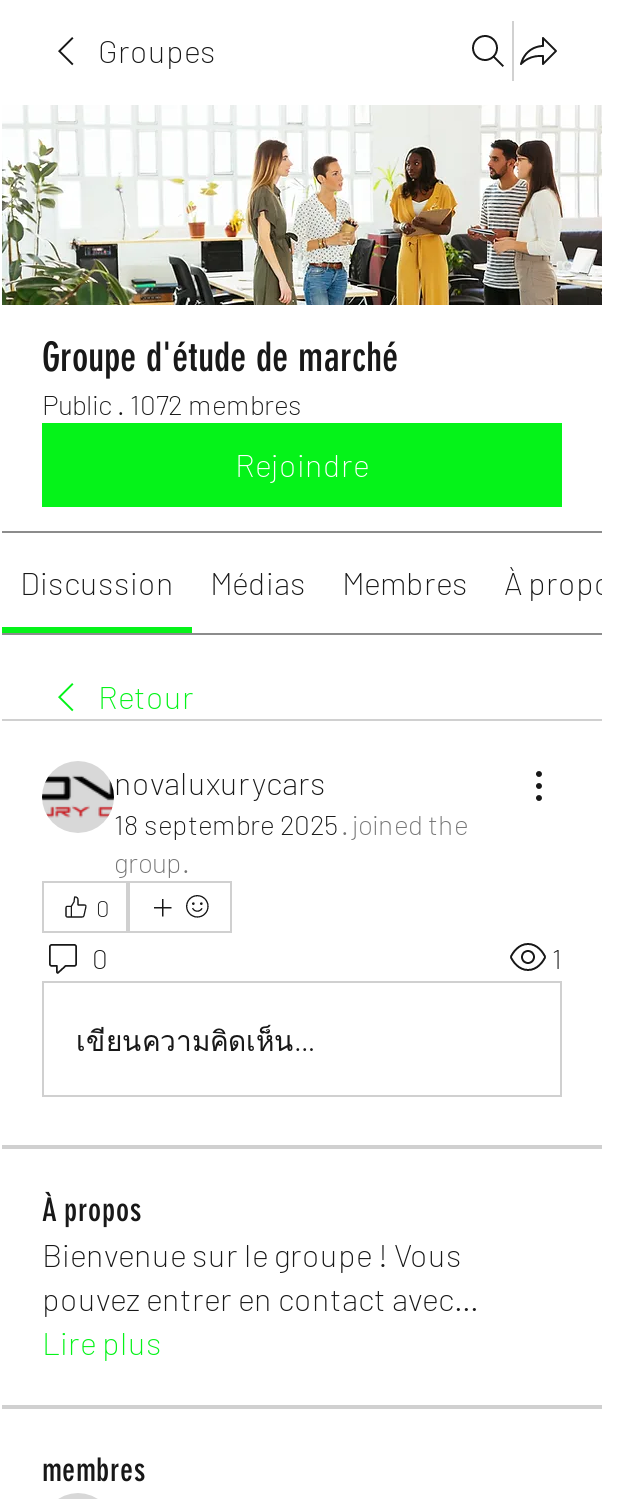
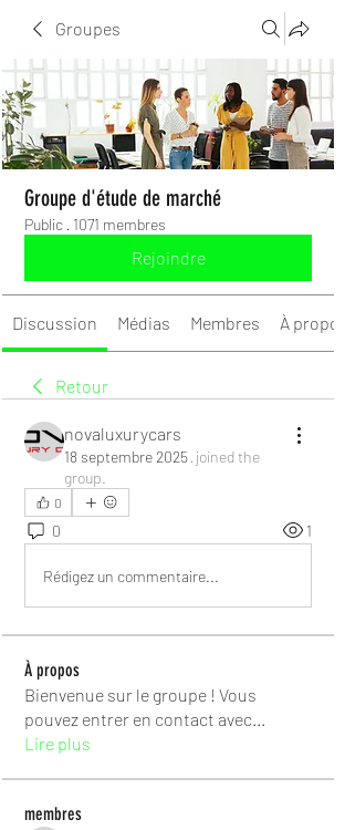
[42,387,302,421] Public 1072 membres -> [24,215,166,234] Public 1071 membres
[76,1022,316,1056] เขียนความคิดเห็น… -> [43,566,219,585] Rédigez un commentaire...

